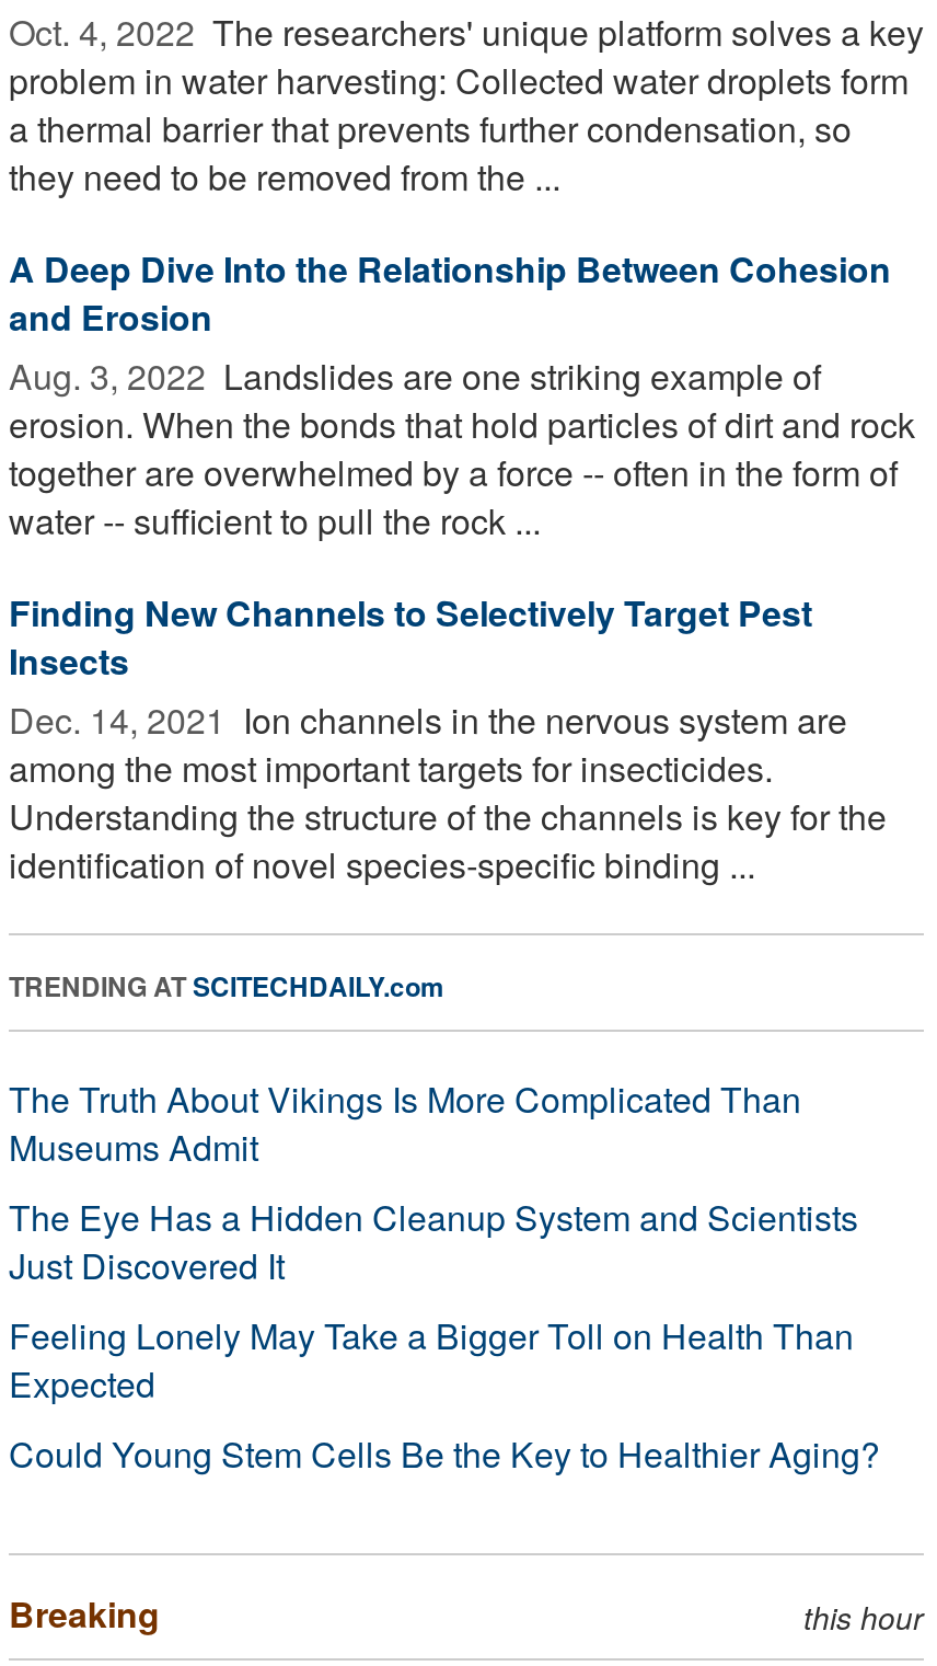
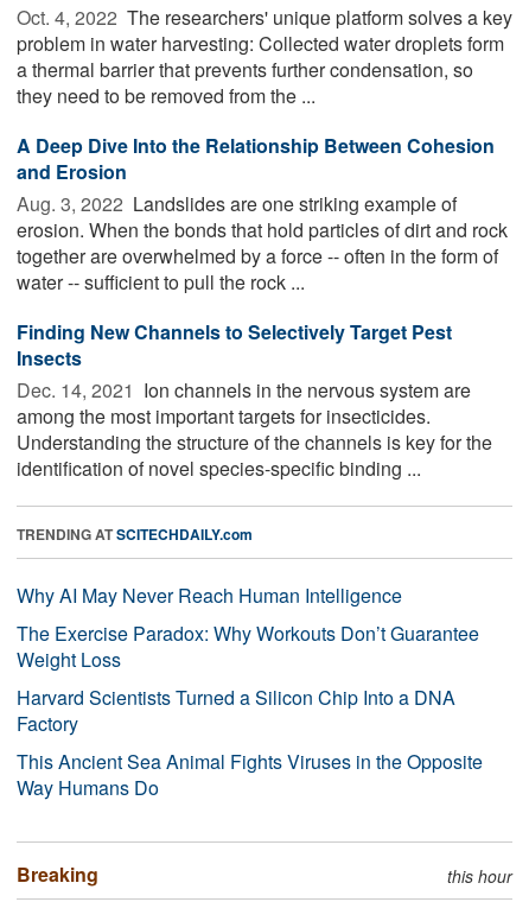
[9,1073,880,1478] The Truth About Vikings Is More Complicated Than | Museums Admit | The Eye Has a Hidden Cleanup System and Scientists | Just Discovered It | Feeling Lonely May Take a Bigger Toll on Health Than | Expected | Could Young Stem Cells Be the Key to Healthier Aging? -> [17,581,483,801] Why AI May Never Reach Human Intelligence | The Exercise Paradox: Why Workouts Don’t Guarantee | Weight Loss | Harvard Scientists Turned a Silicon Chip Into a DNA | Factory | This Ancient Sea Animal Fights Viruses in the Opposite | Way Humans Do

